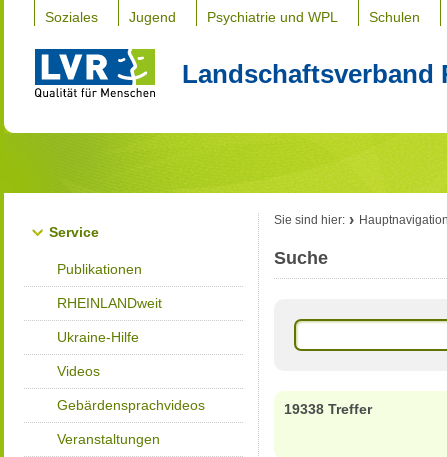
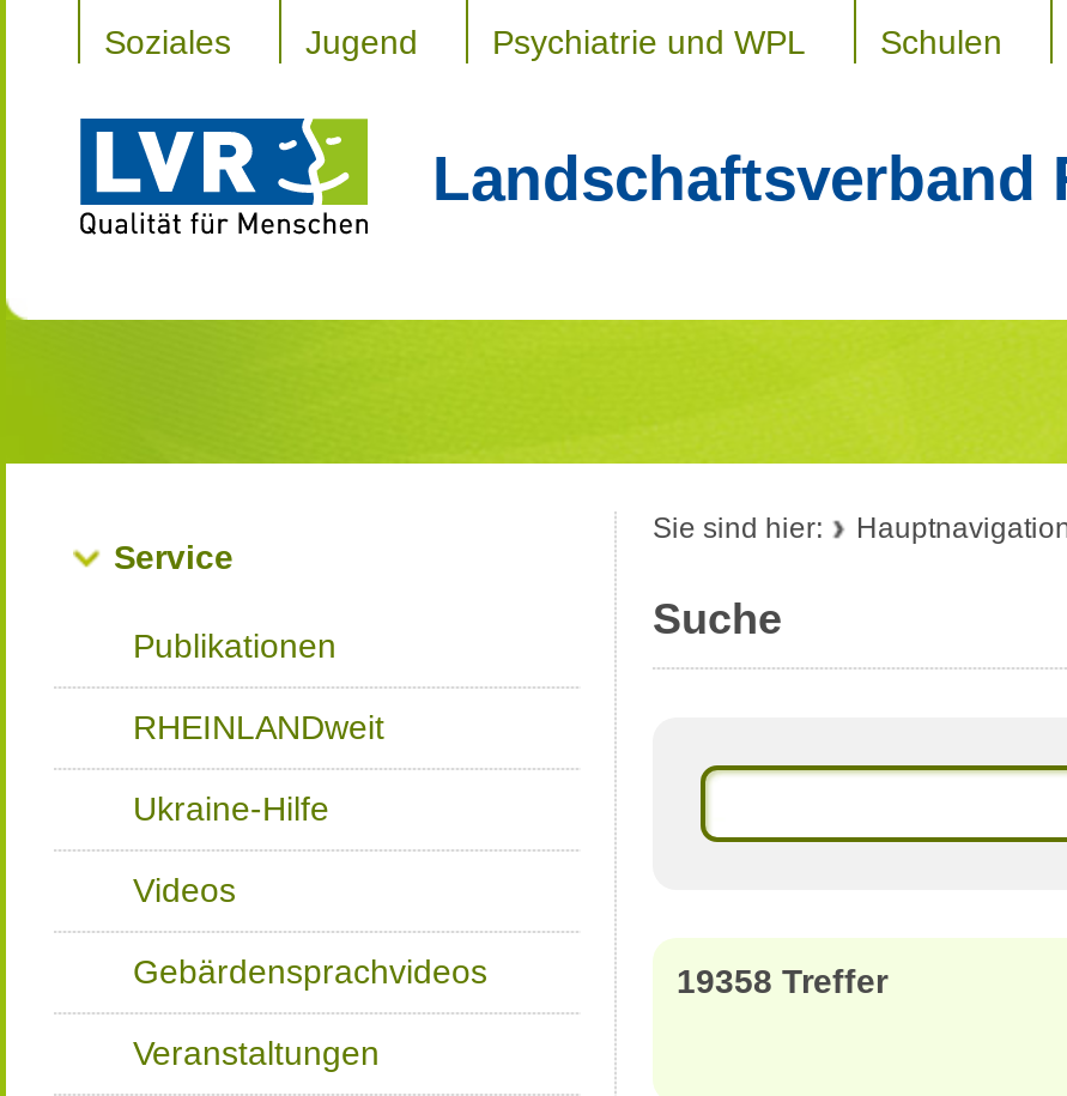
[284,401,372,417] 19338 Treffer -> [677,962,887,1000] 19358 Treffer

